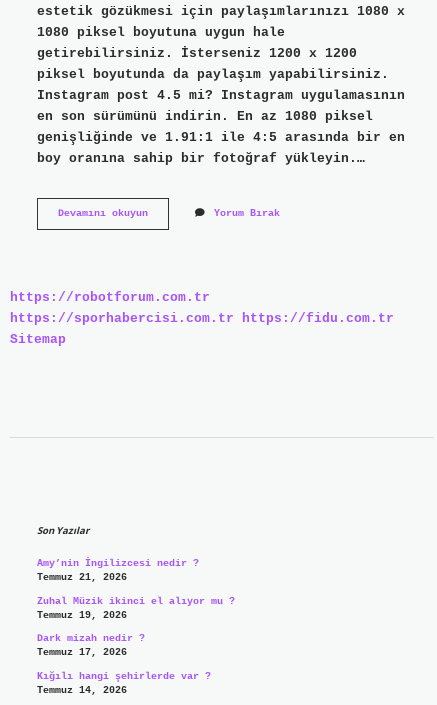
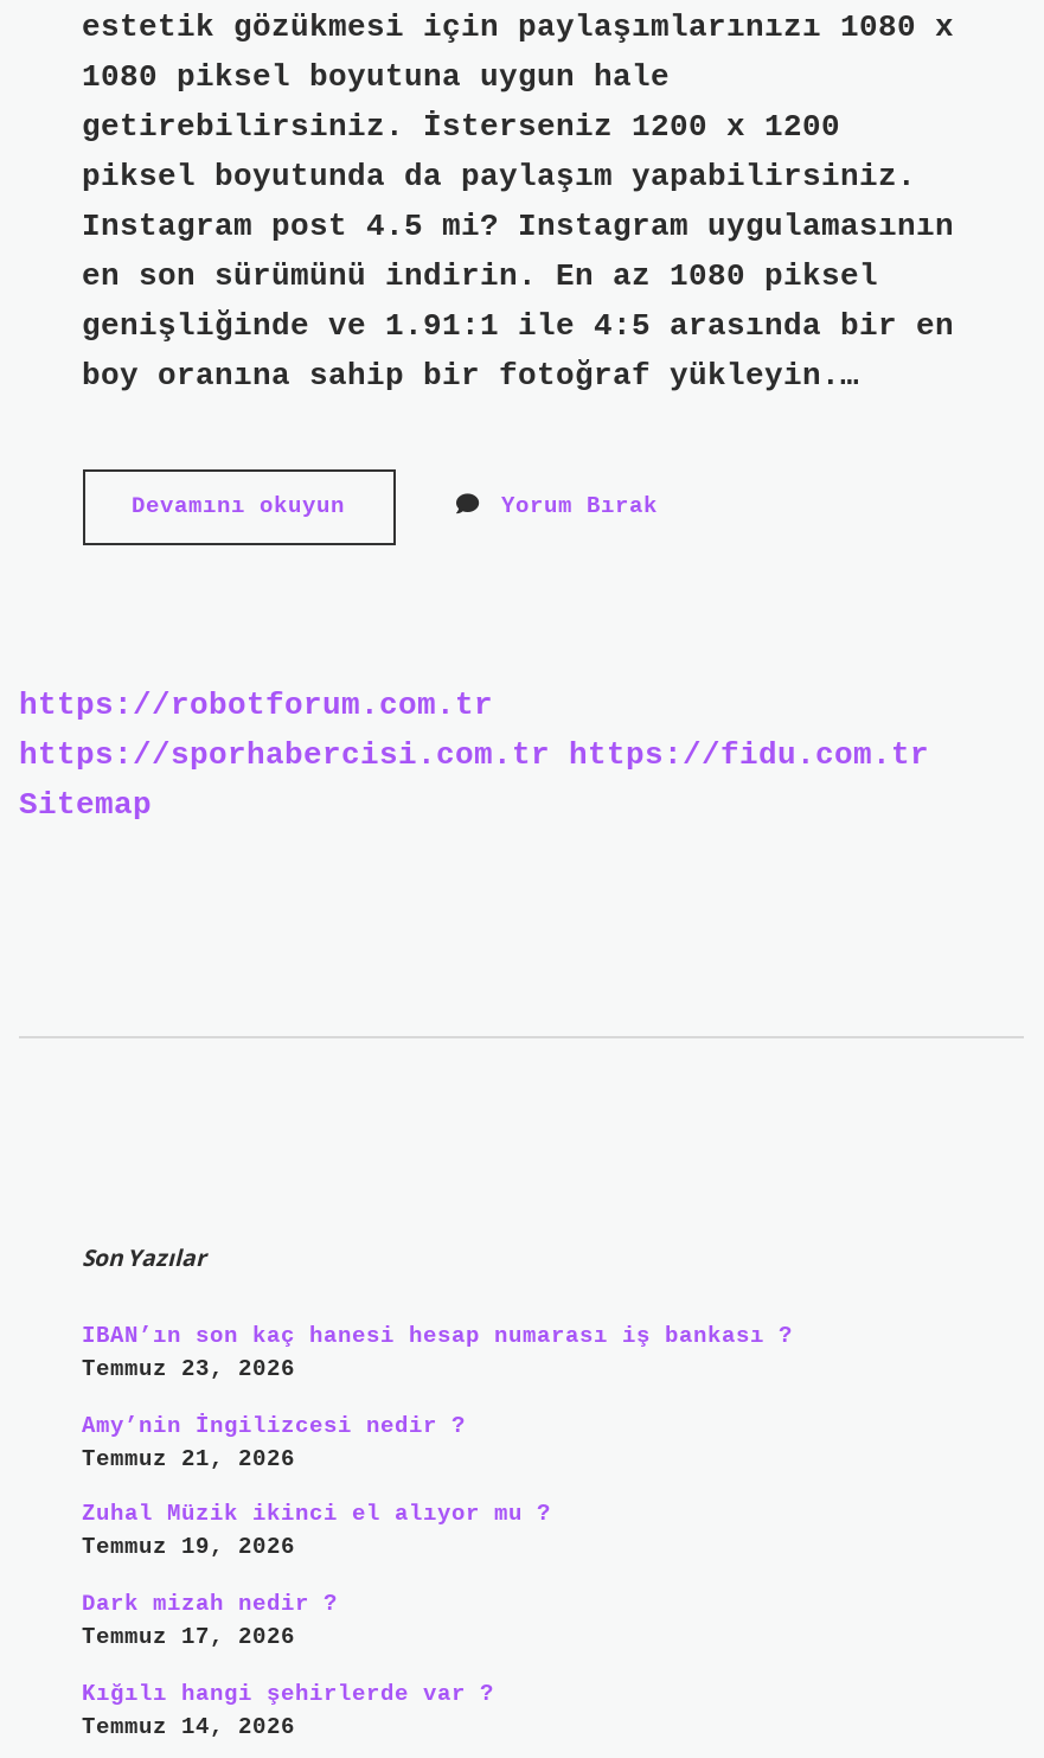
none -> [82,1324,793,1383] IBAN’ın son kaç hanesi hesap numarası iş bankası ? | Temmuz 23, 2026

